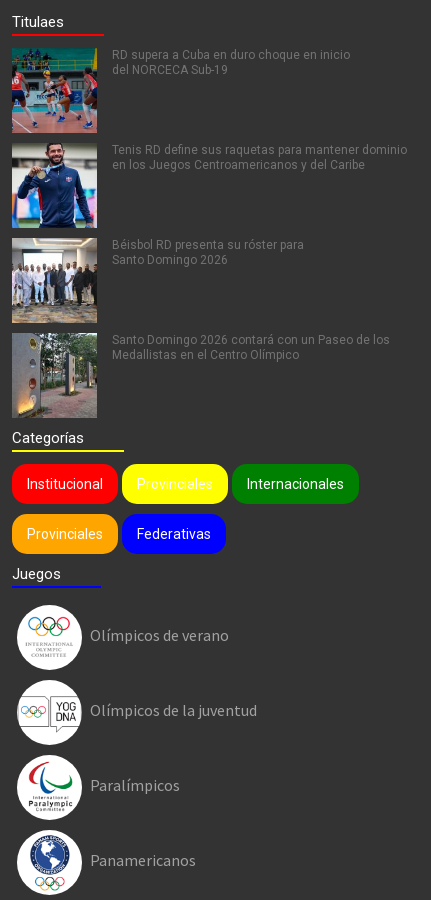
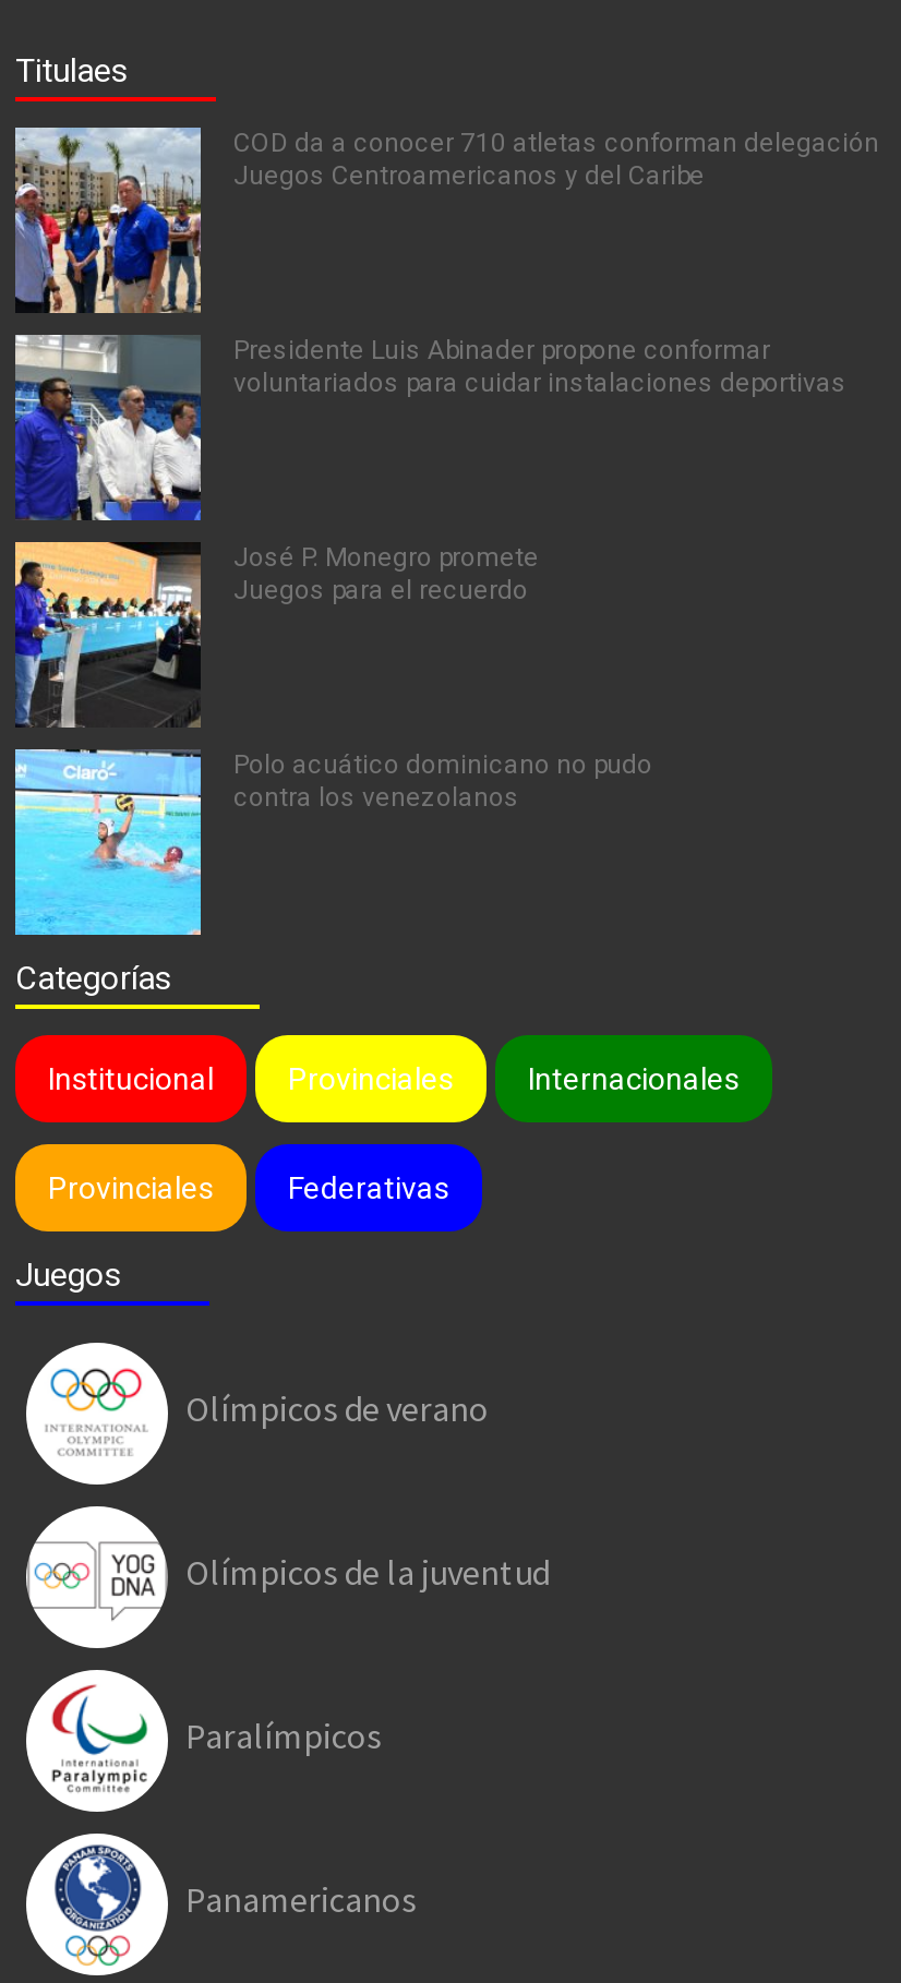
[11,48,350,134] [image] | RD supera a Cuba en duro choque en inicio | del NORCECA Sub-19 -> [13,125,879,313] [image] | COD da a conocer 710 atletas conforman delegación | Juegos Centroamericanos y del Caribe
[11,143,407,229] [image] | Tenis RD define sus raquetas para mantener dominio | en los Juegos Centroamericanos y del Caribe -> [13,333,846,522] [image] | Presidente Luis Abinader propone conformar | voluntariados para cuidar instalaciones deportivas
[11,237,304,324] [image] | Béisbol RD presenta su róster para | Santo Domingo 2026 -> [13,542,539,728] [image] | José P. Monegro promete | Juegos para el recuerdo
[12,332,390,418] [image] | Santo Domingo 2026 contará con un Paseo de los | Medallistas en el Centro Olímpico -> [13,749,652,937] [image] | Polo acuático dominicano no pudo | contra los venezolanos

